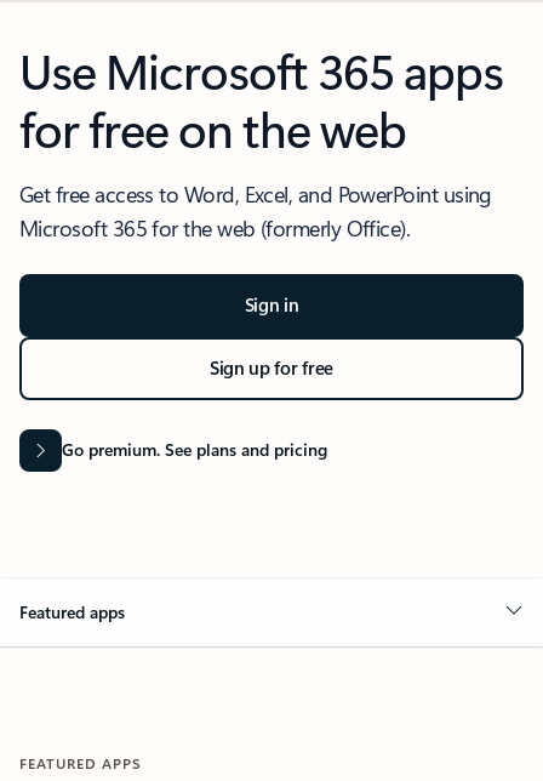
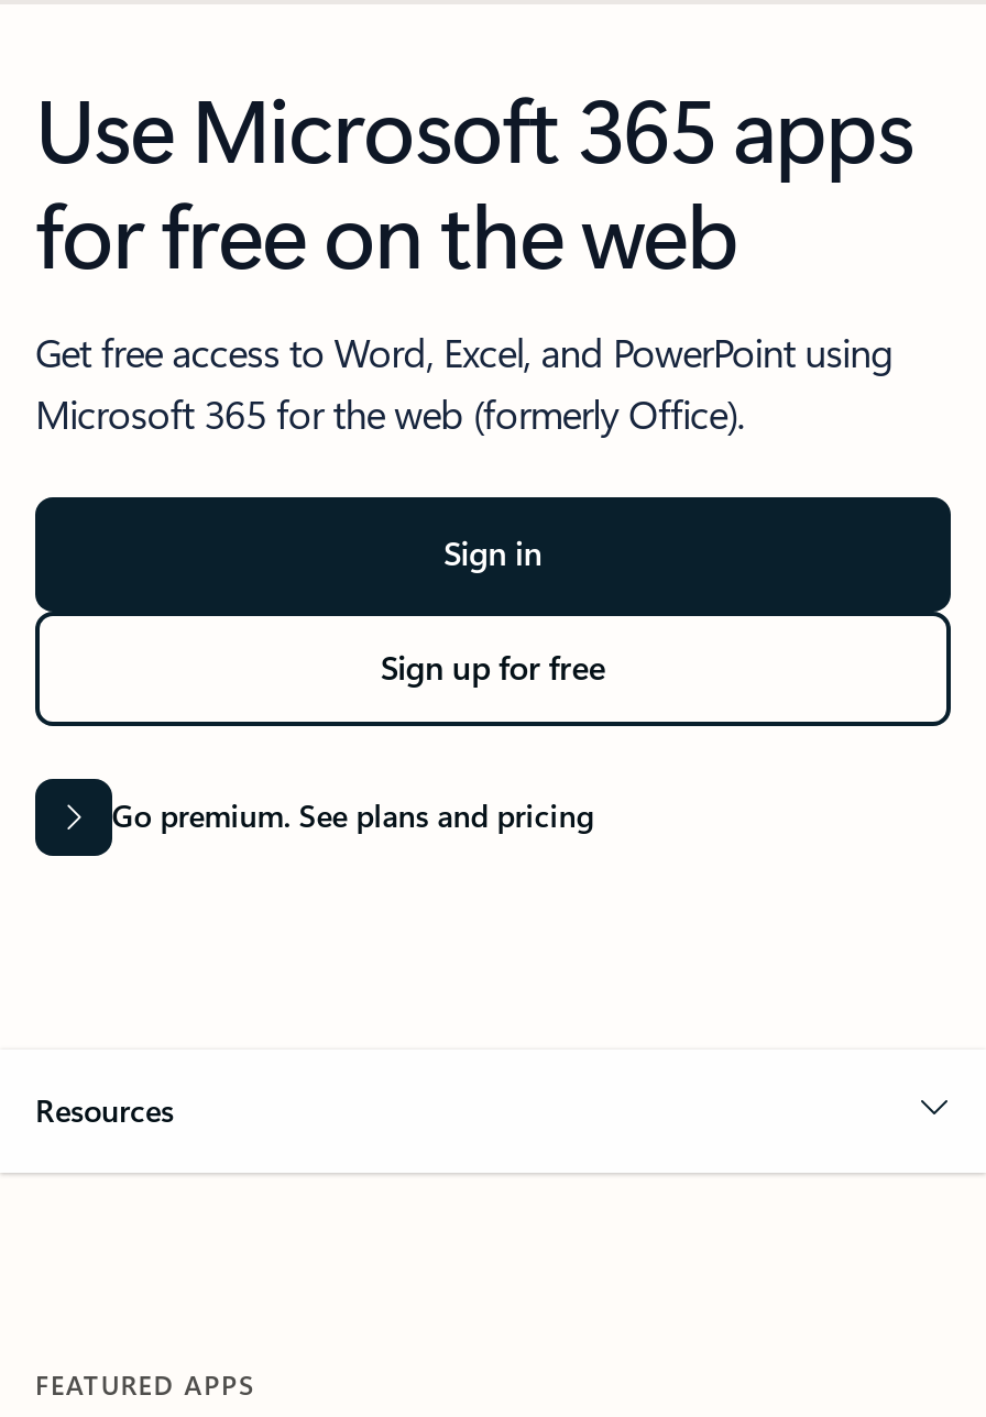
[19,601,125,624] Featured apps -> [35,1090,174,1132] Resources

